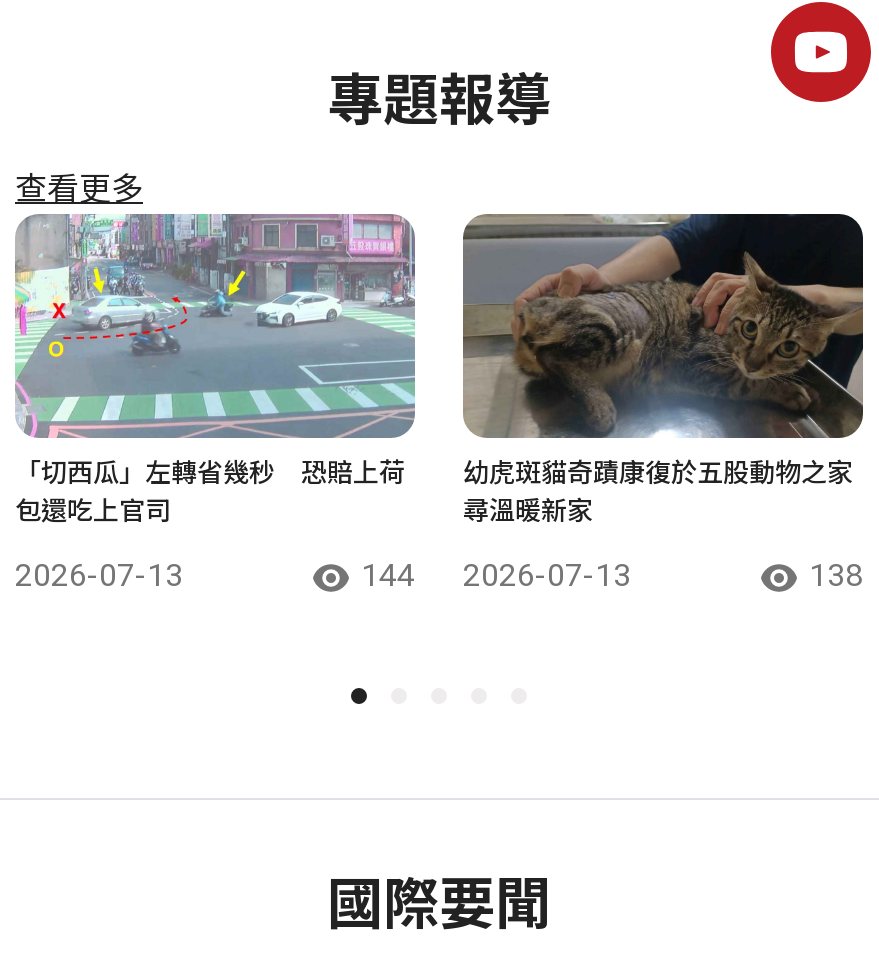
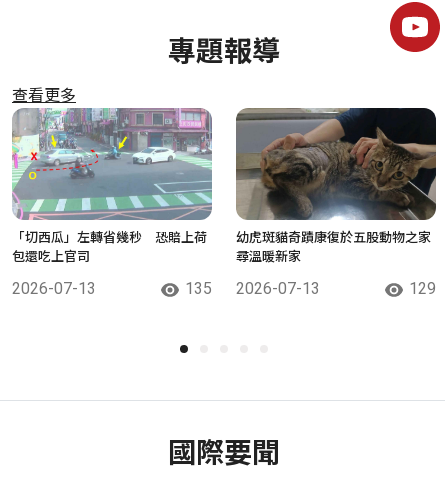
[361,557,631,595] 144 2026-07-13 -> [185,279,320,298] 135 2026-07-13
[809,557,863,595] 138 -> [409,279,436,298] 129

